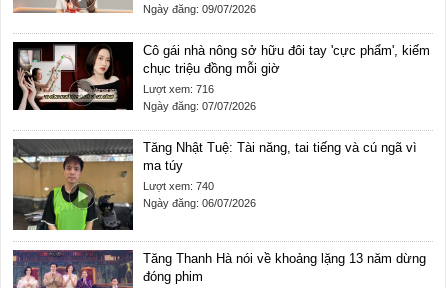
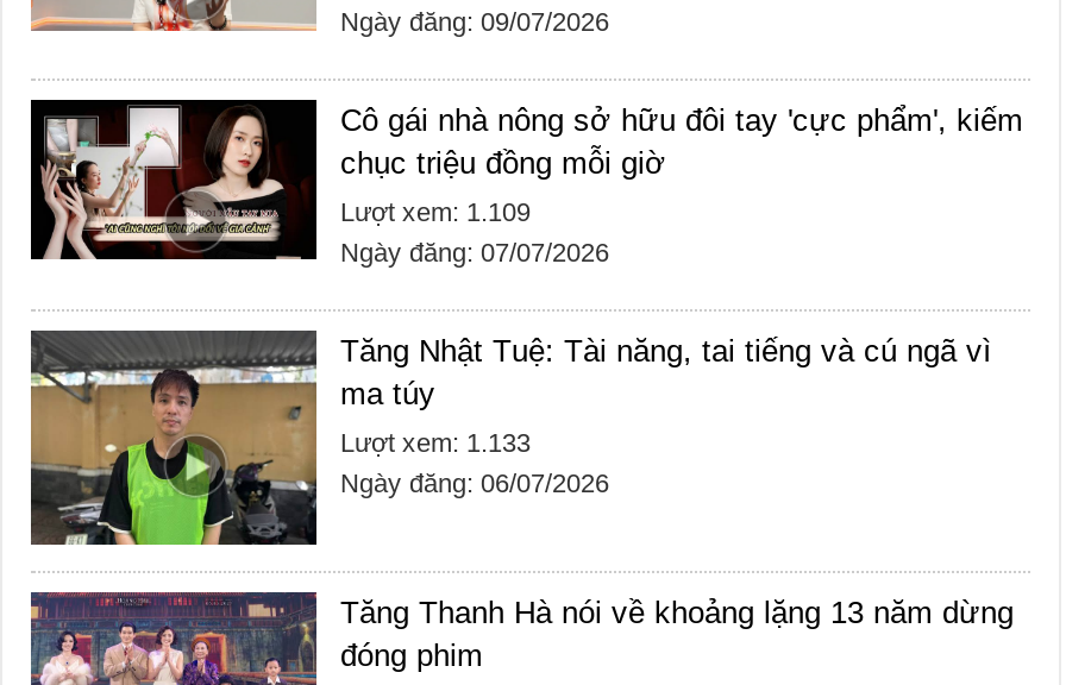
[143,83,214,95] Lượt xem: 716 -> [340,198,531,226] Lượt xem: 1.109
[143,180,214,192] Lượt xem: 740 -> [340,429,531,457] Lượt xem: 1.133

